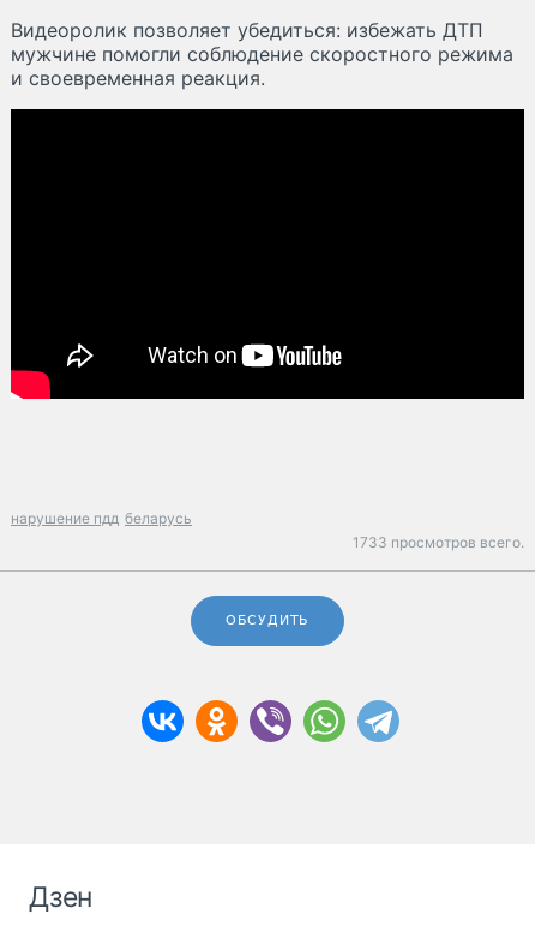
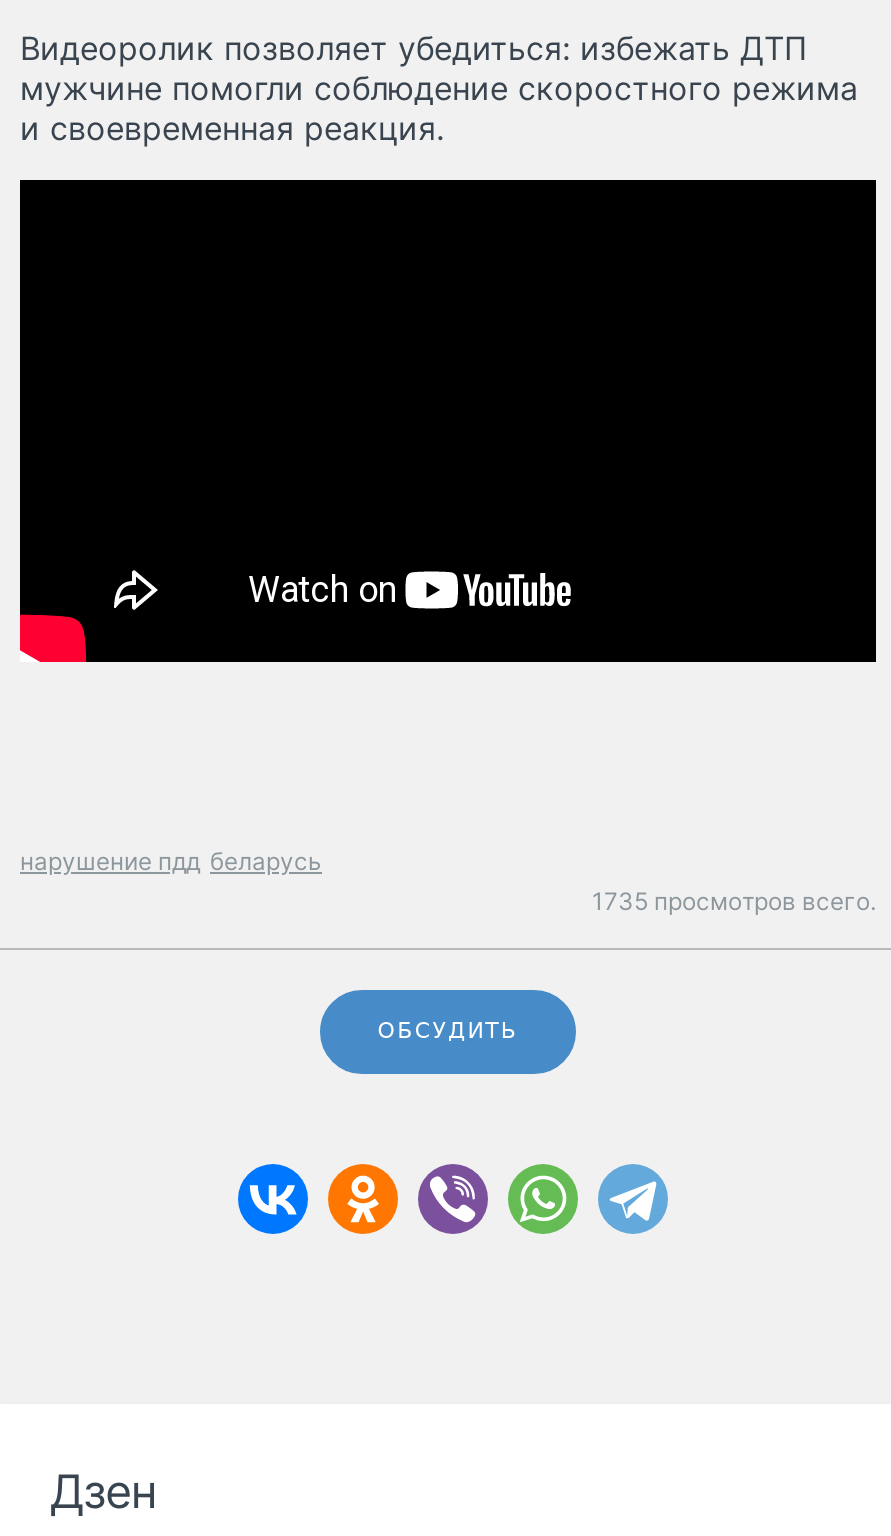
[353,533,524,551] 1733 просмотров всего. -> [592,886,876,916] 1735 просмотров всего.

